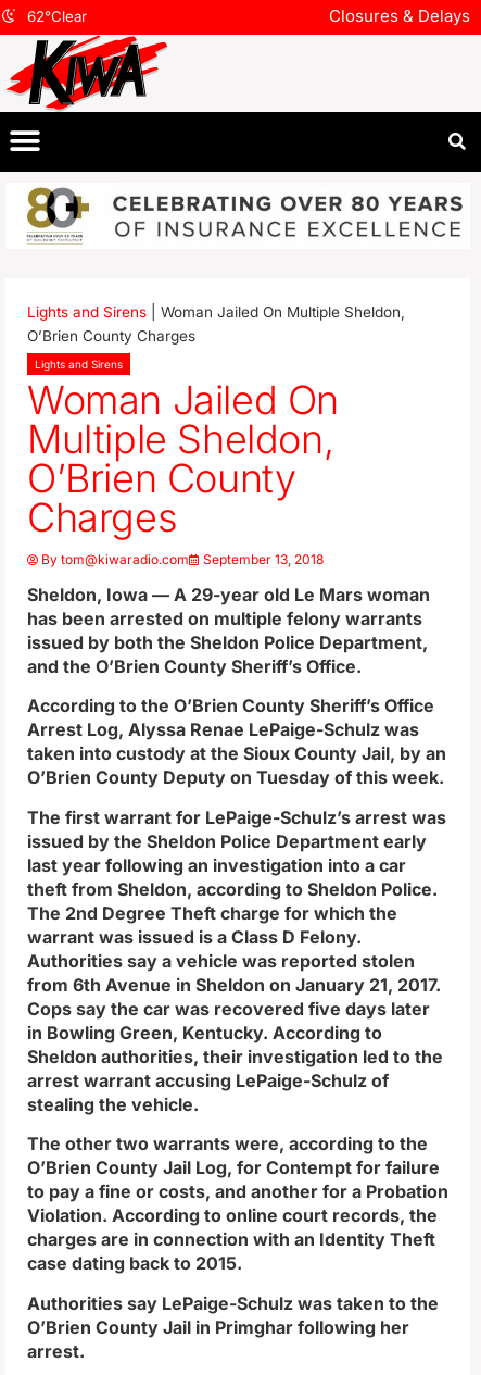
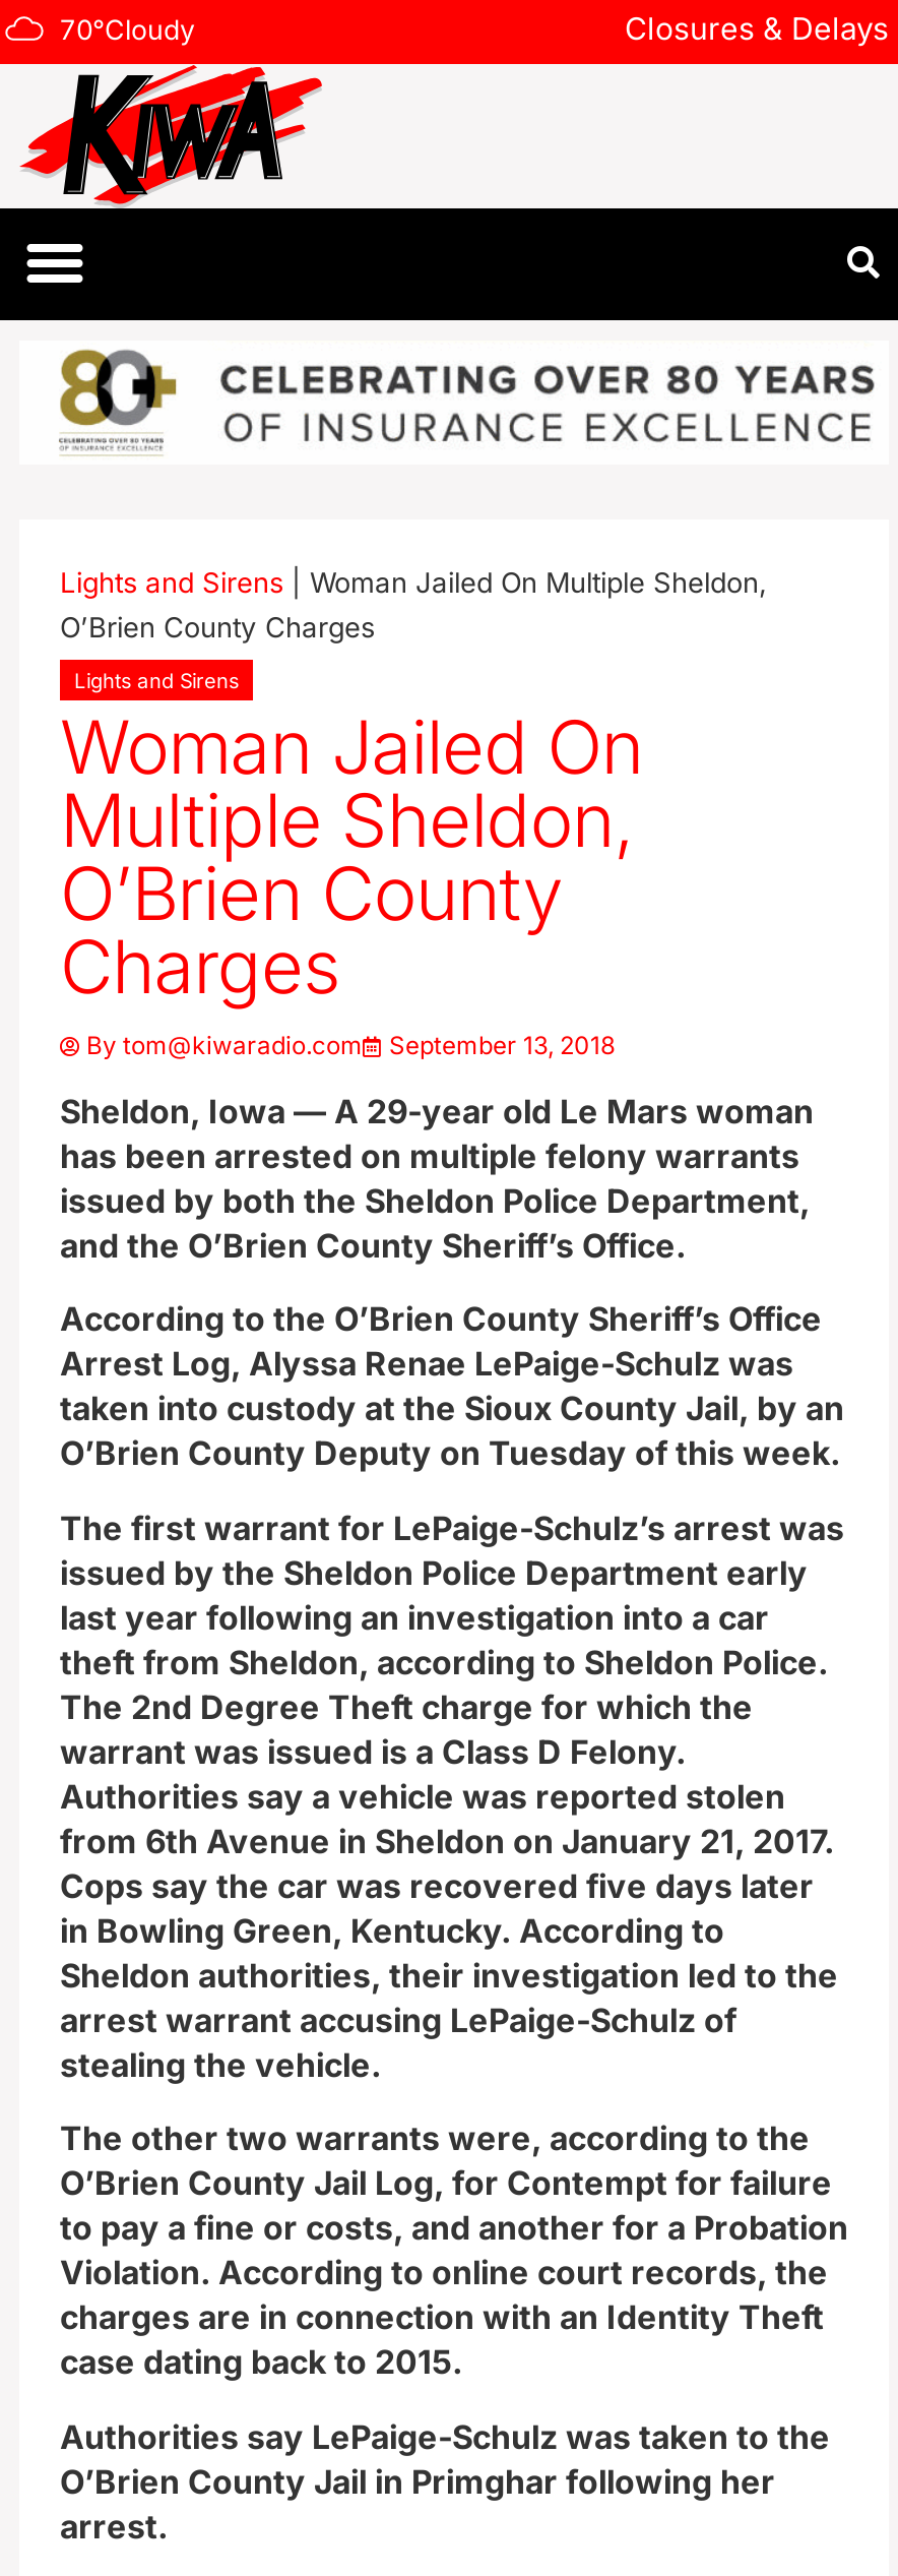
[27,7,87,24] 62°Clear -> [60,12,194,45] 70°Cloudy

